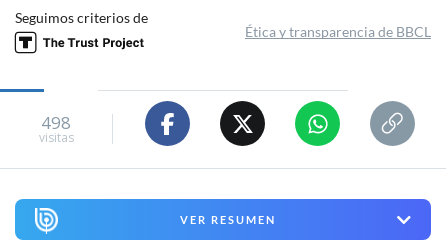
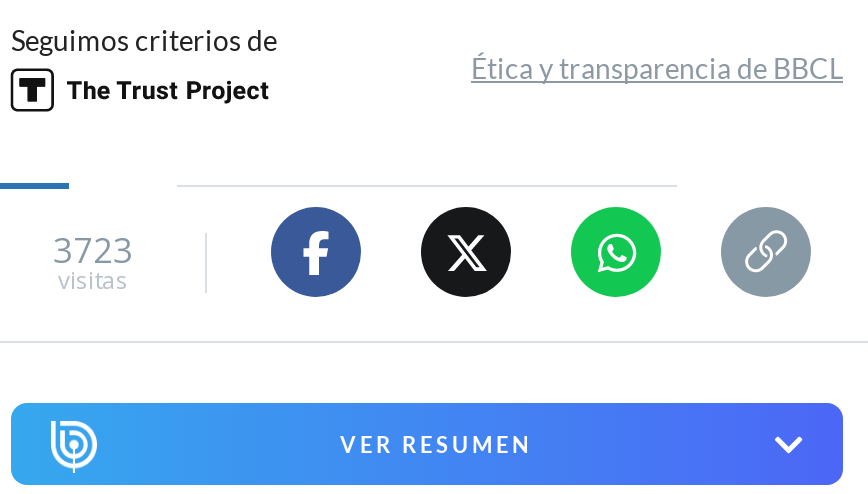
[41,111,71,134] 498 -> [53,227,133,273] 3723

